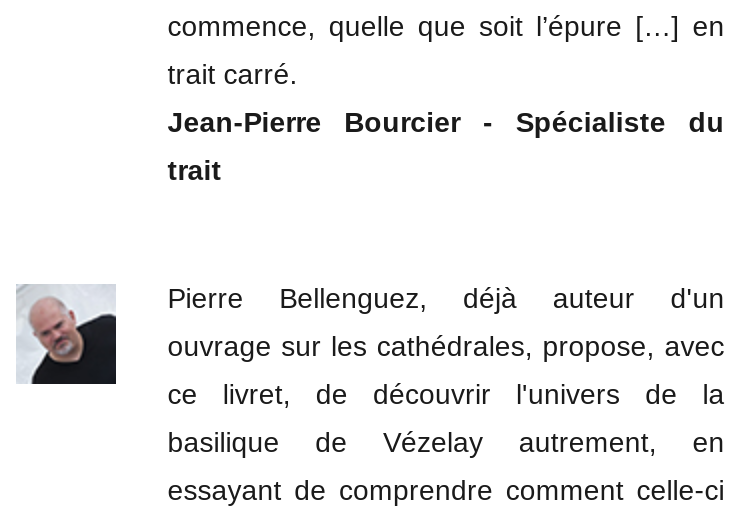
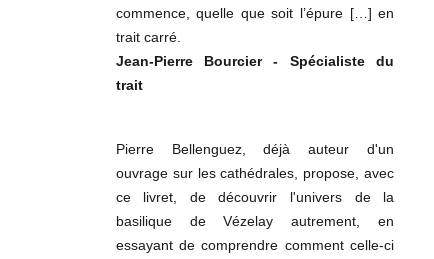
[16,284,118,386] [image] -> none

